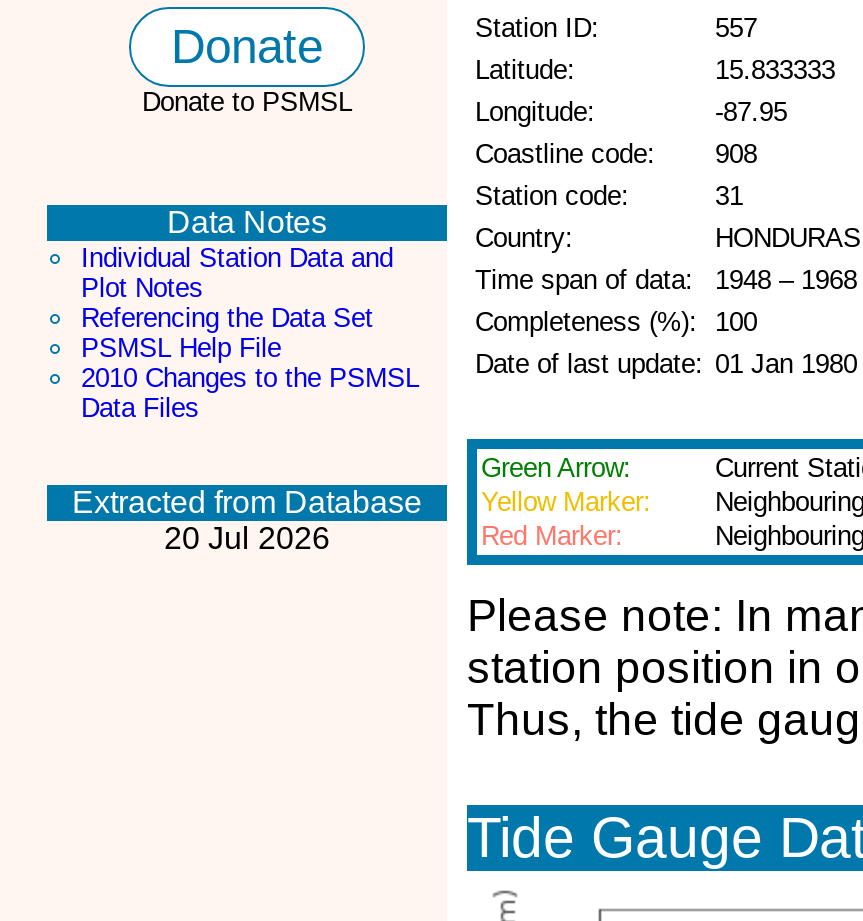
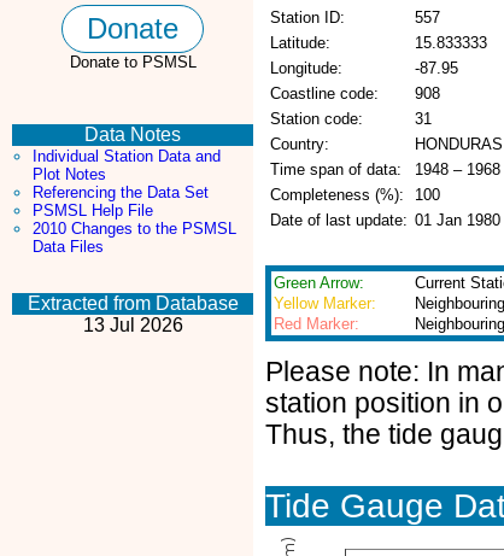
[164,520,330,554] 20 Jul 2026 -> [83,314,183,335] 13 Jul 2026

